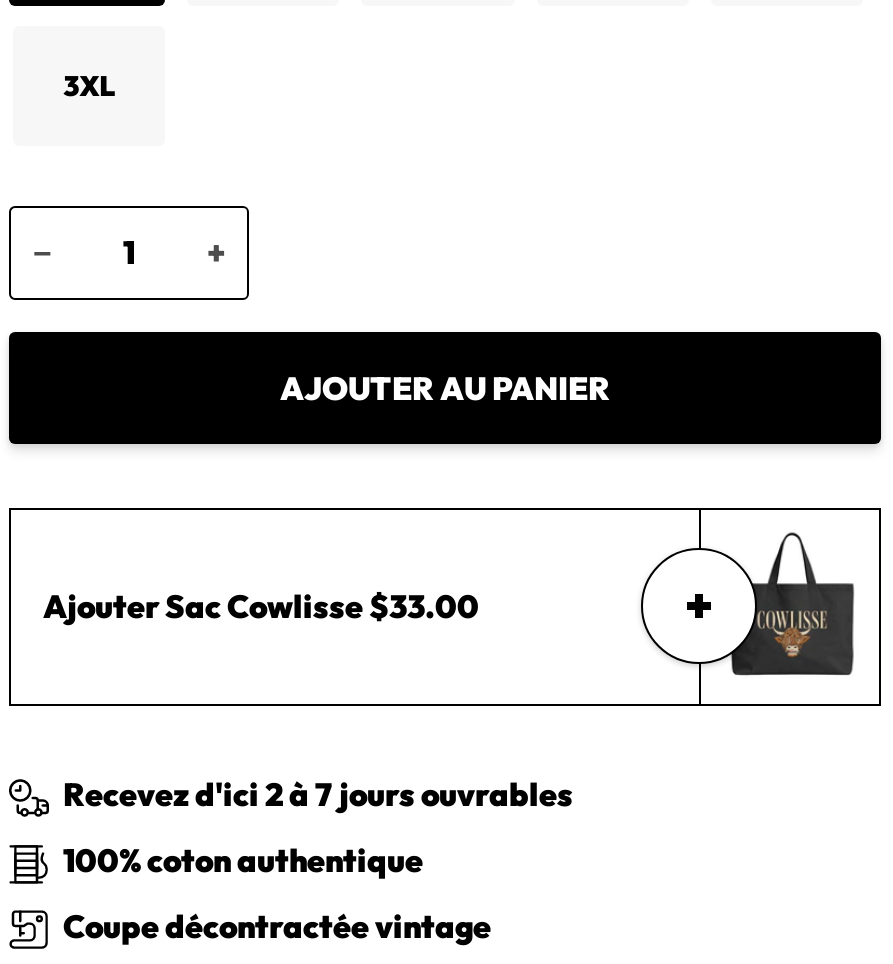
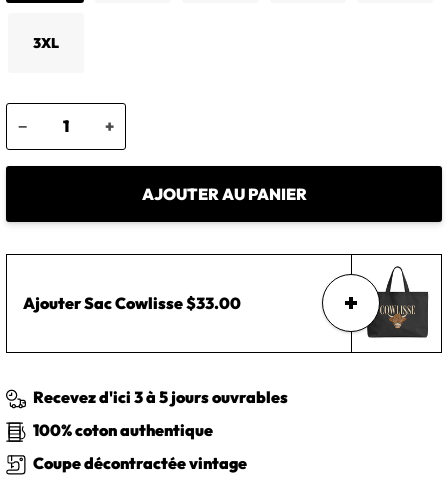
[63,774,573,814] Recevez d'ici 2 à 7 jours ouvrables -> [33,387,288,407] Recevez d'ici 3 à 5 jours ouvrables

